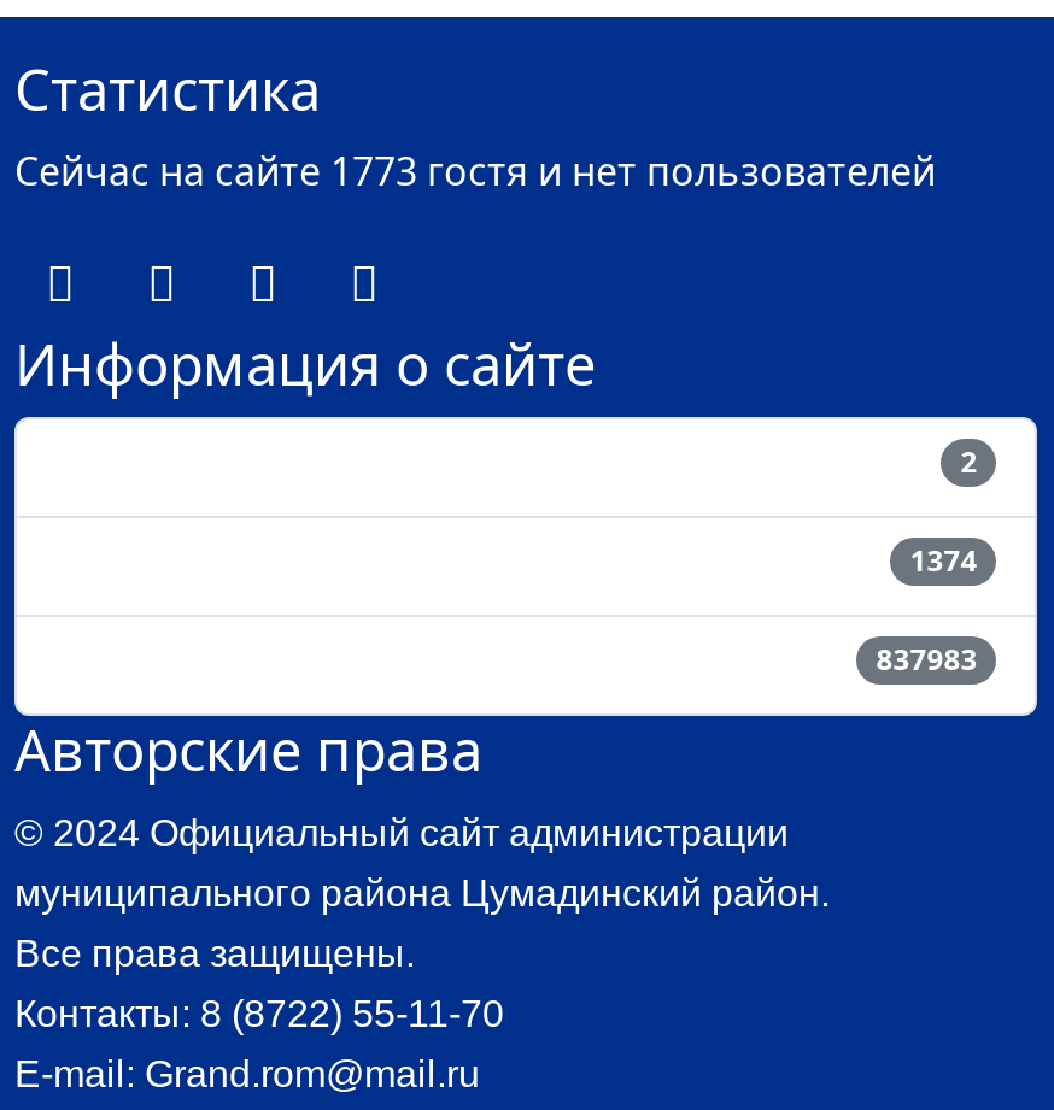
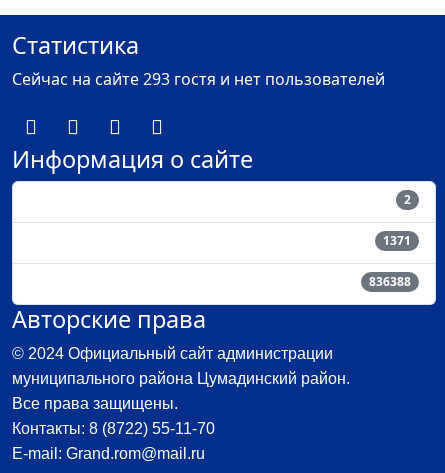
[14,143,936,196] Сейчас на сайте 1773 гостя и нет пользователей -> [12,68,385,90] Сейчас на сайте 293 гостя и нет пользователей
[910,539,977,580] 1374 -> [383,232,411,249] 1371
[876,638,977,679] 837983 -> [369,273,411,290] 836388

